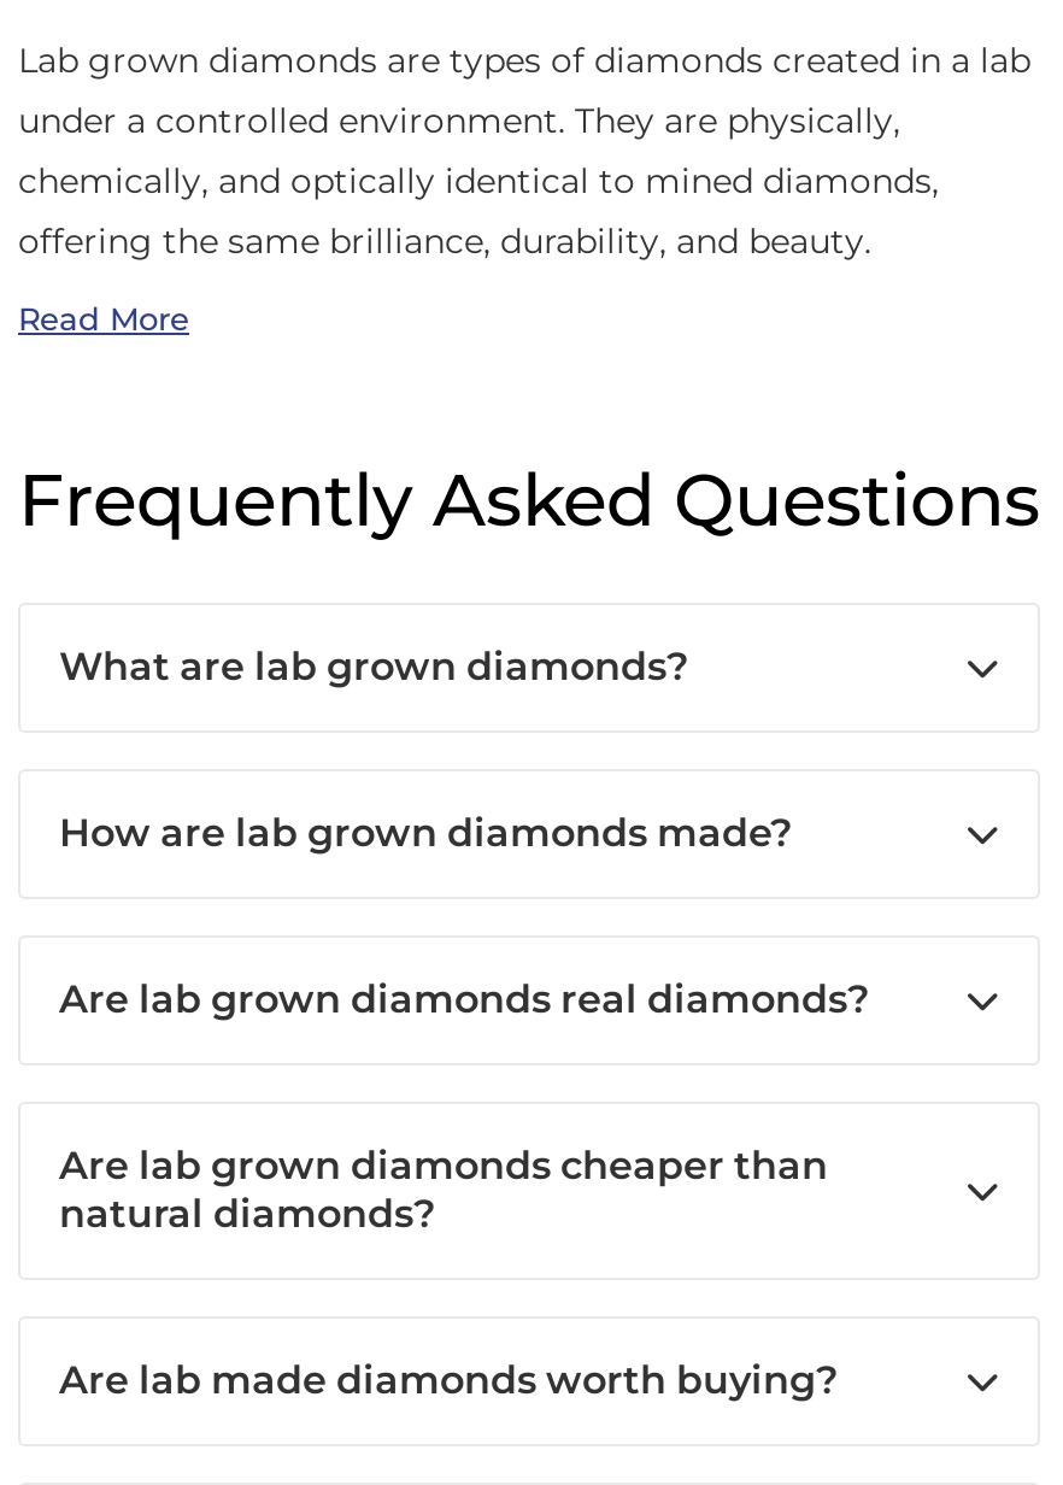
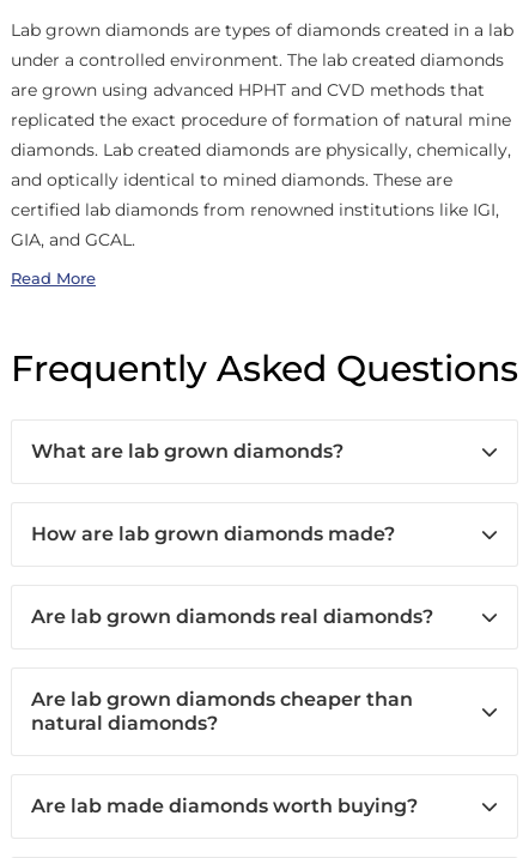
[18,99,939,263] under a controlled environment. They are physically, | chemically, and optically identical to mined diamonds, | offering the same brilliance, durability, and beauty. -> [11,49,511,250] under a controlled environment. The lab created diamonds | are grown using advanced HPHT and CVD methods that | replicated the exact procedure of formation of natural mine | diamonds. Lab created diamonds are physically, chemically, | and optically identical to mined diamonds. These are | certified lab diamonds from renowned institutions like IGI, | GIA, and GCAL.

